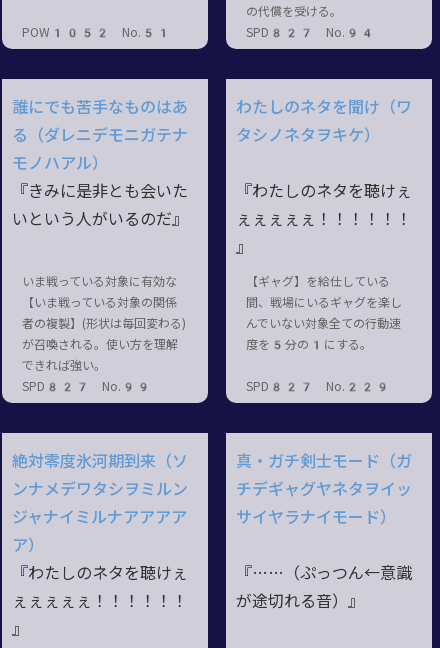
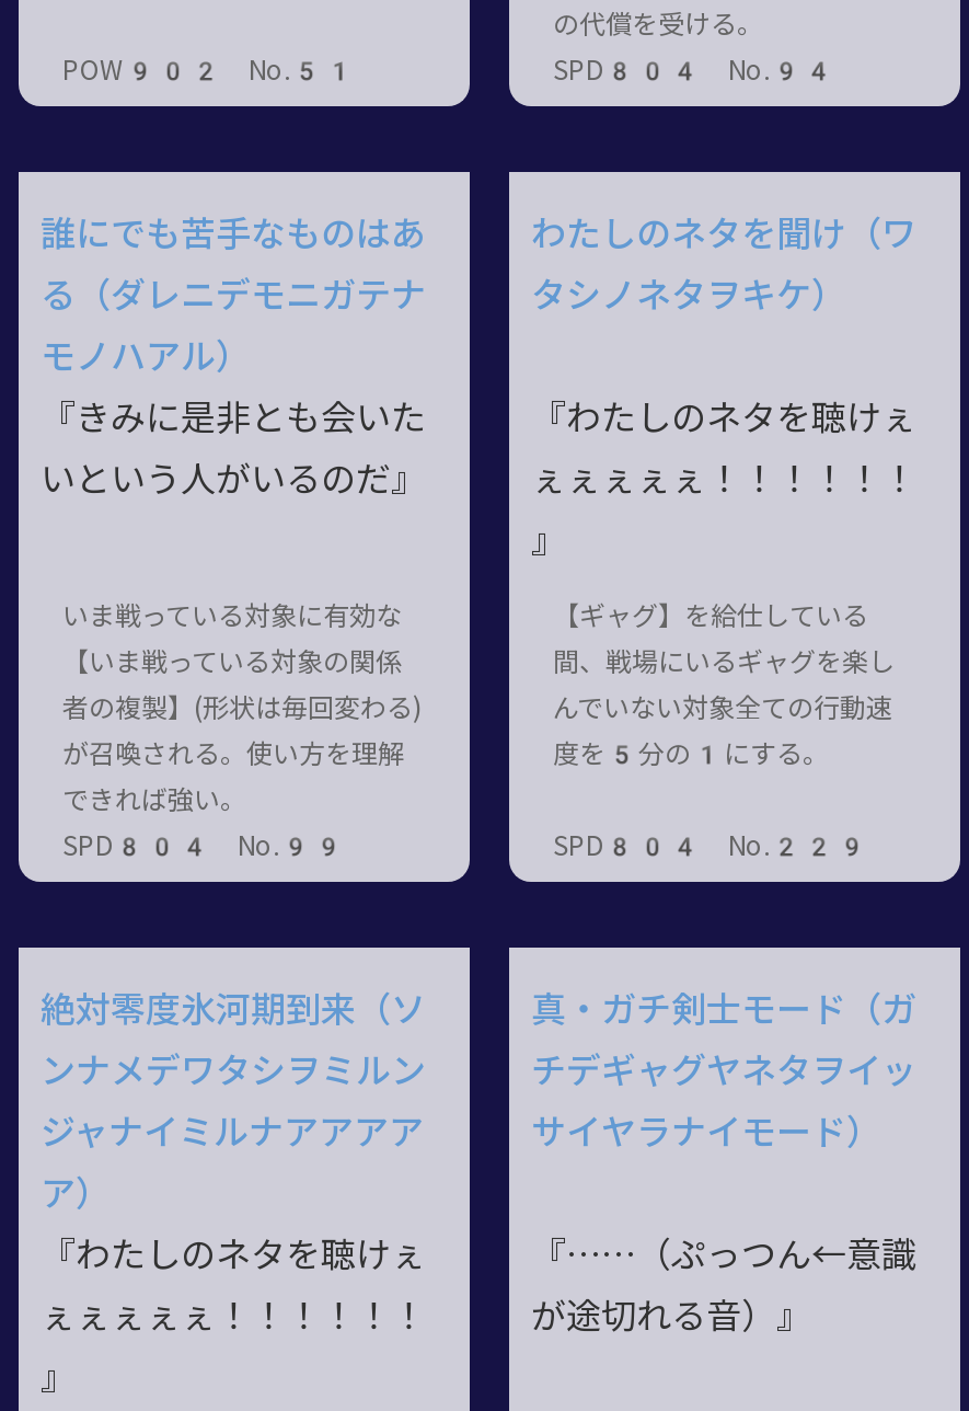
[22,26,171,40] POW1052 No.51 -> [62,56,356,86] POW902 No.51
[246,26,375,40] SPD827 No.94 -> [553,56,835,86] SPD804 No.94
[22,380,151,394] SPD827 No.99 -> [62,831,345,862] SPD804 No.99
[246,380,390,394] SPD827 No.229 -> [553,831,868,862] SPD804 No.229

